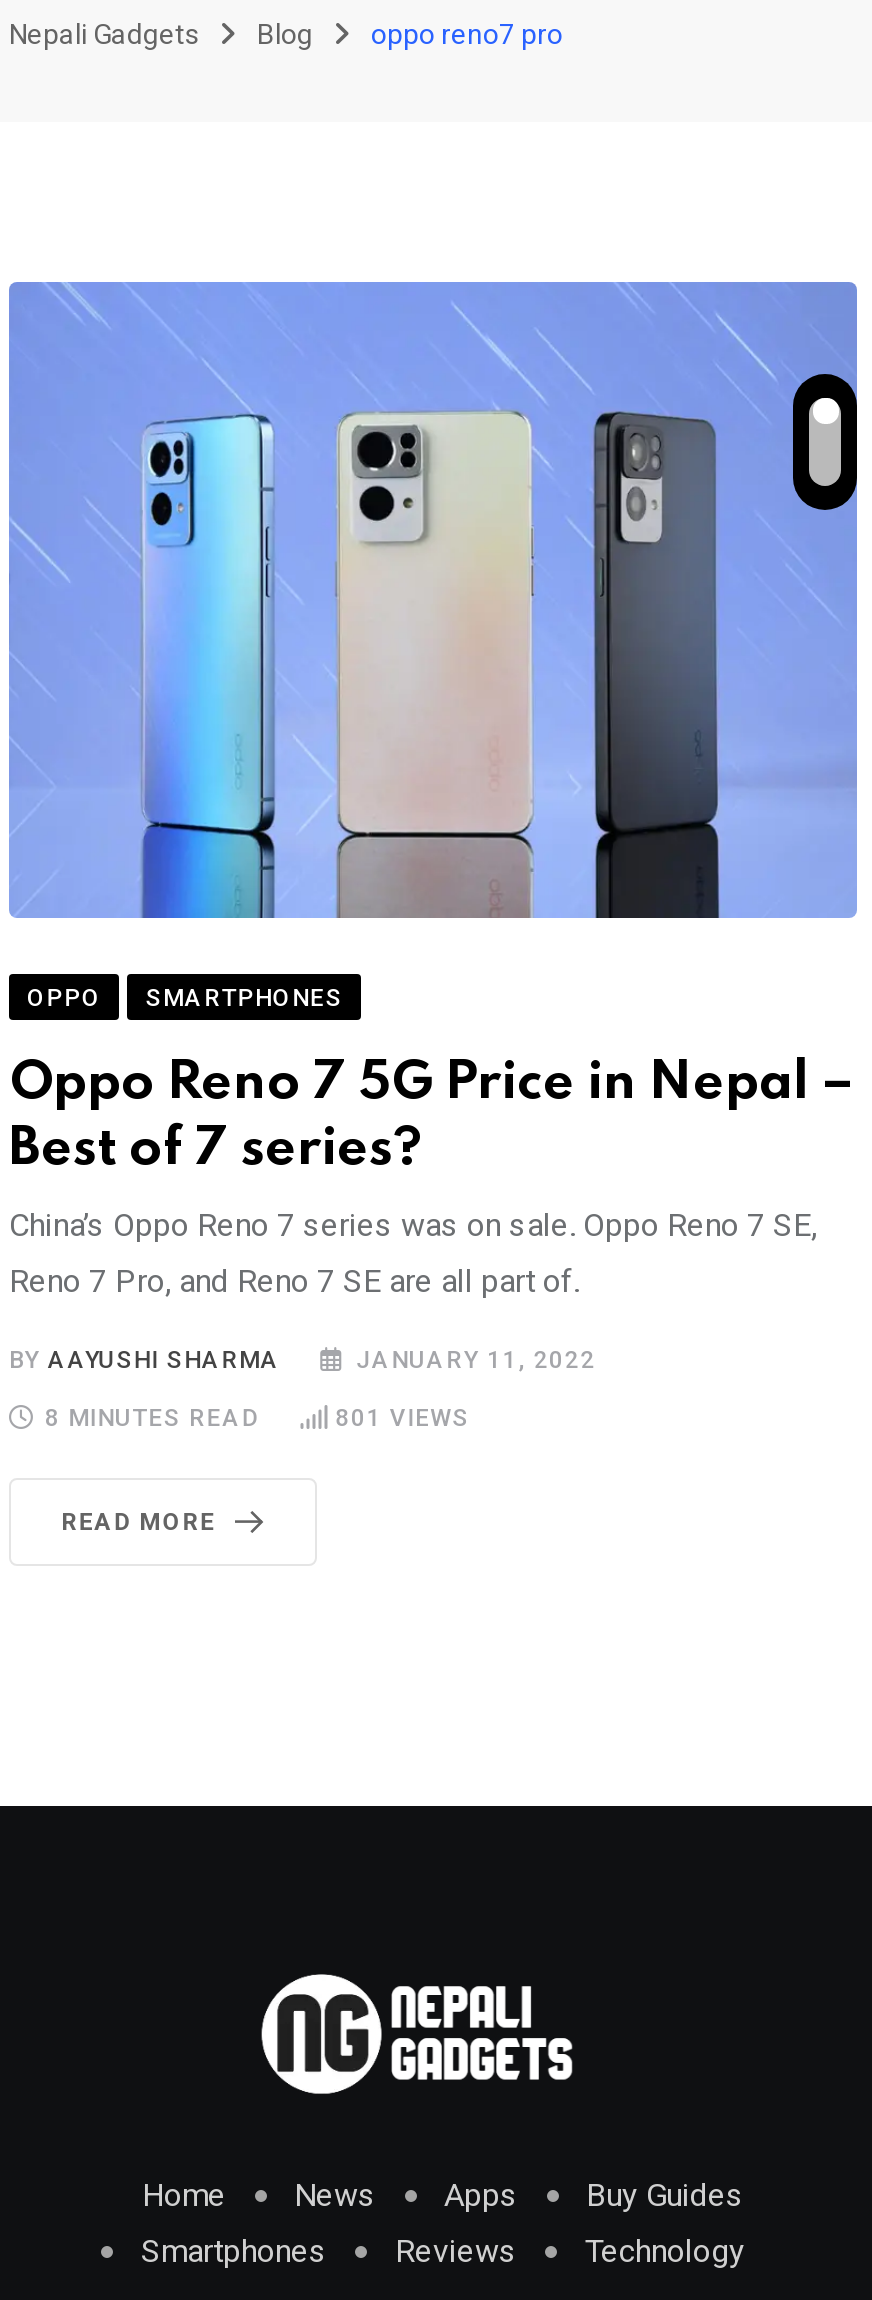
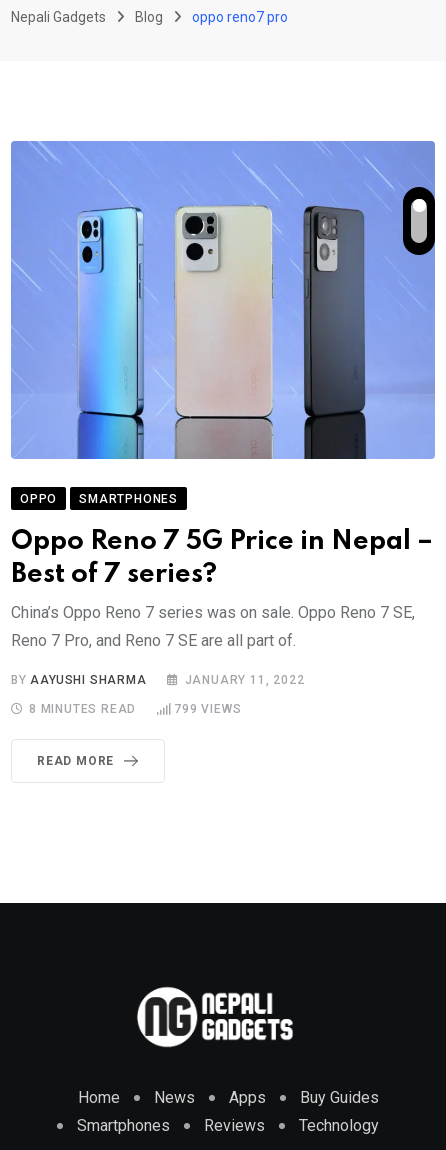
[335,1404,470,1432] 801 VIEWS -> [174,702,241,716] 799 VIEWS

